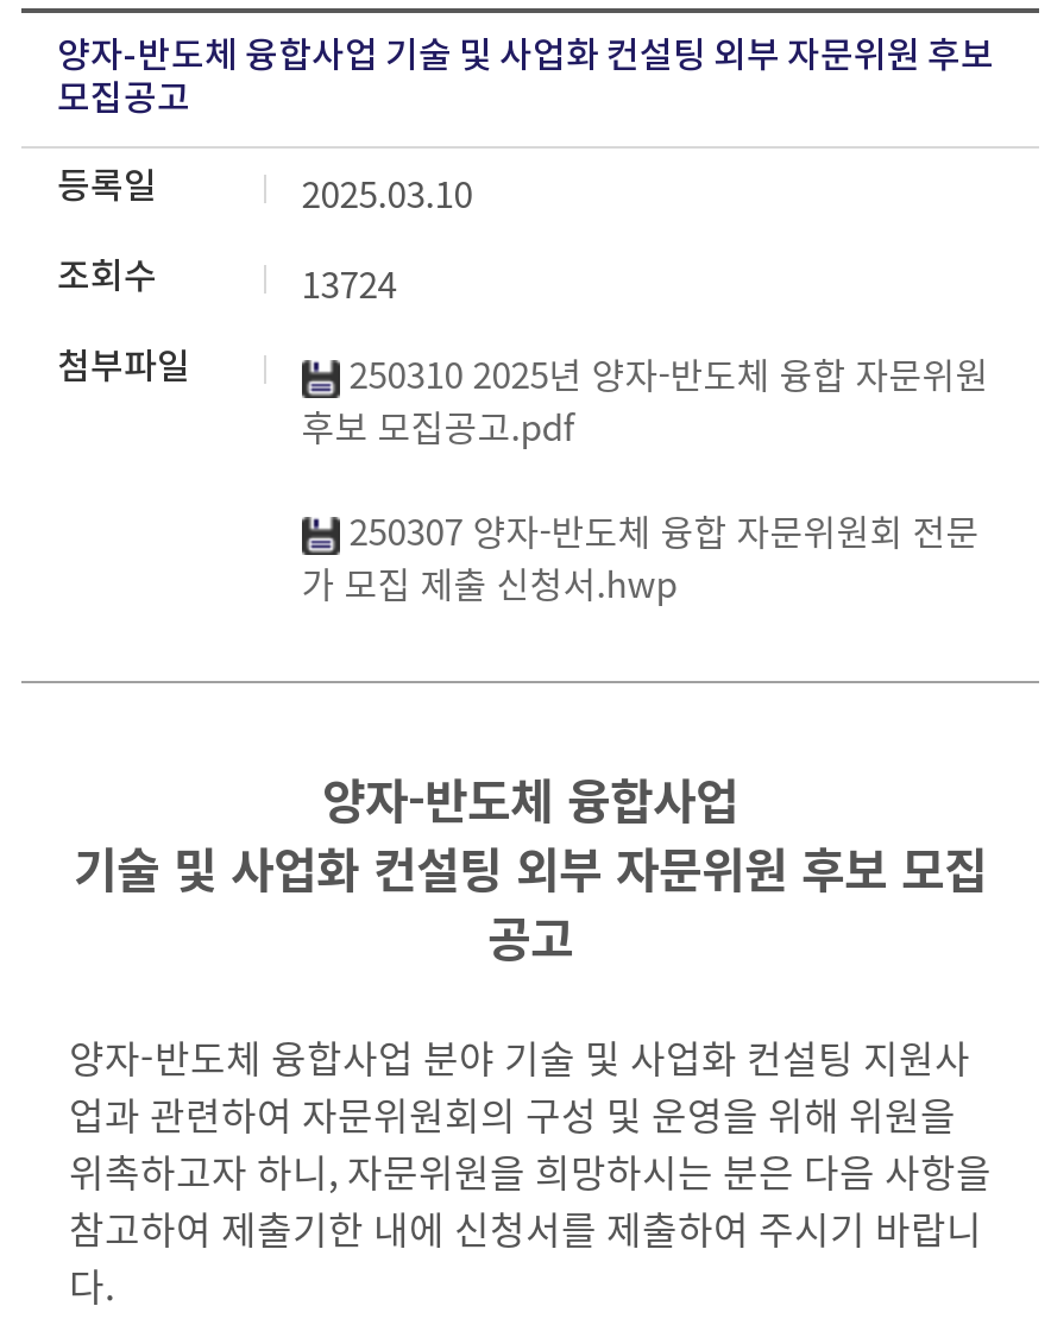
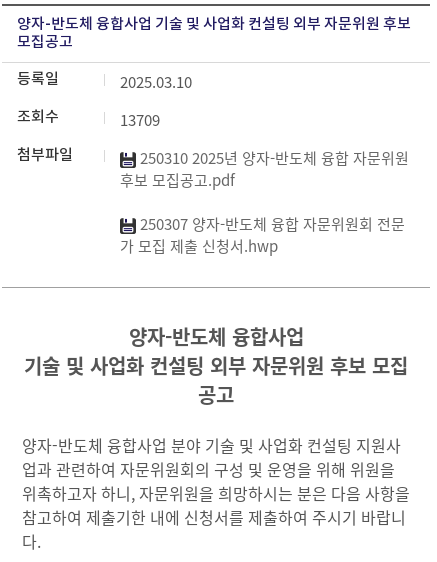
[301,258,396,310] 13724 -> [120,109,160,131] 13709

